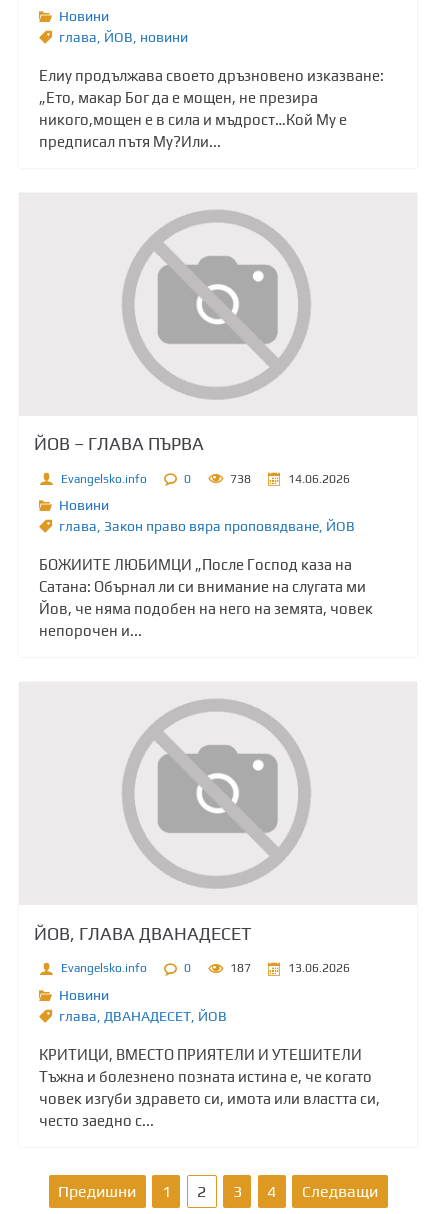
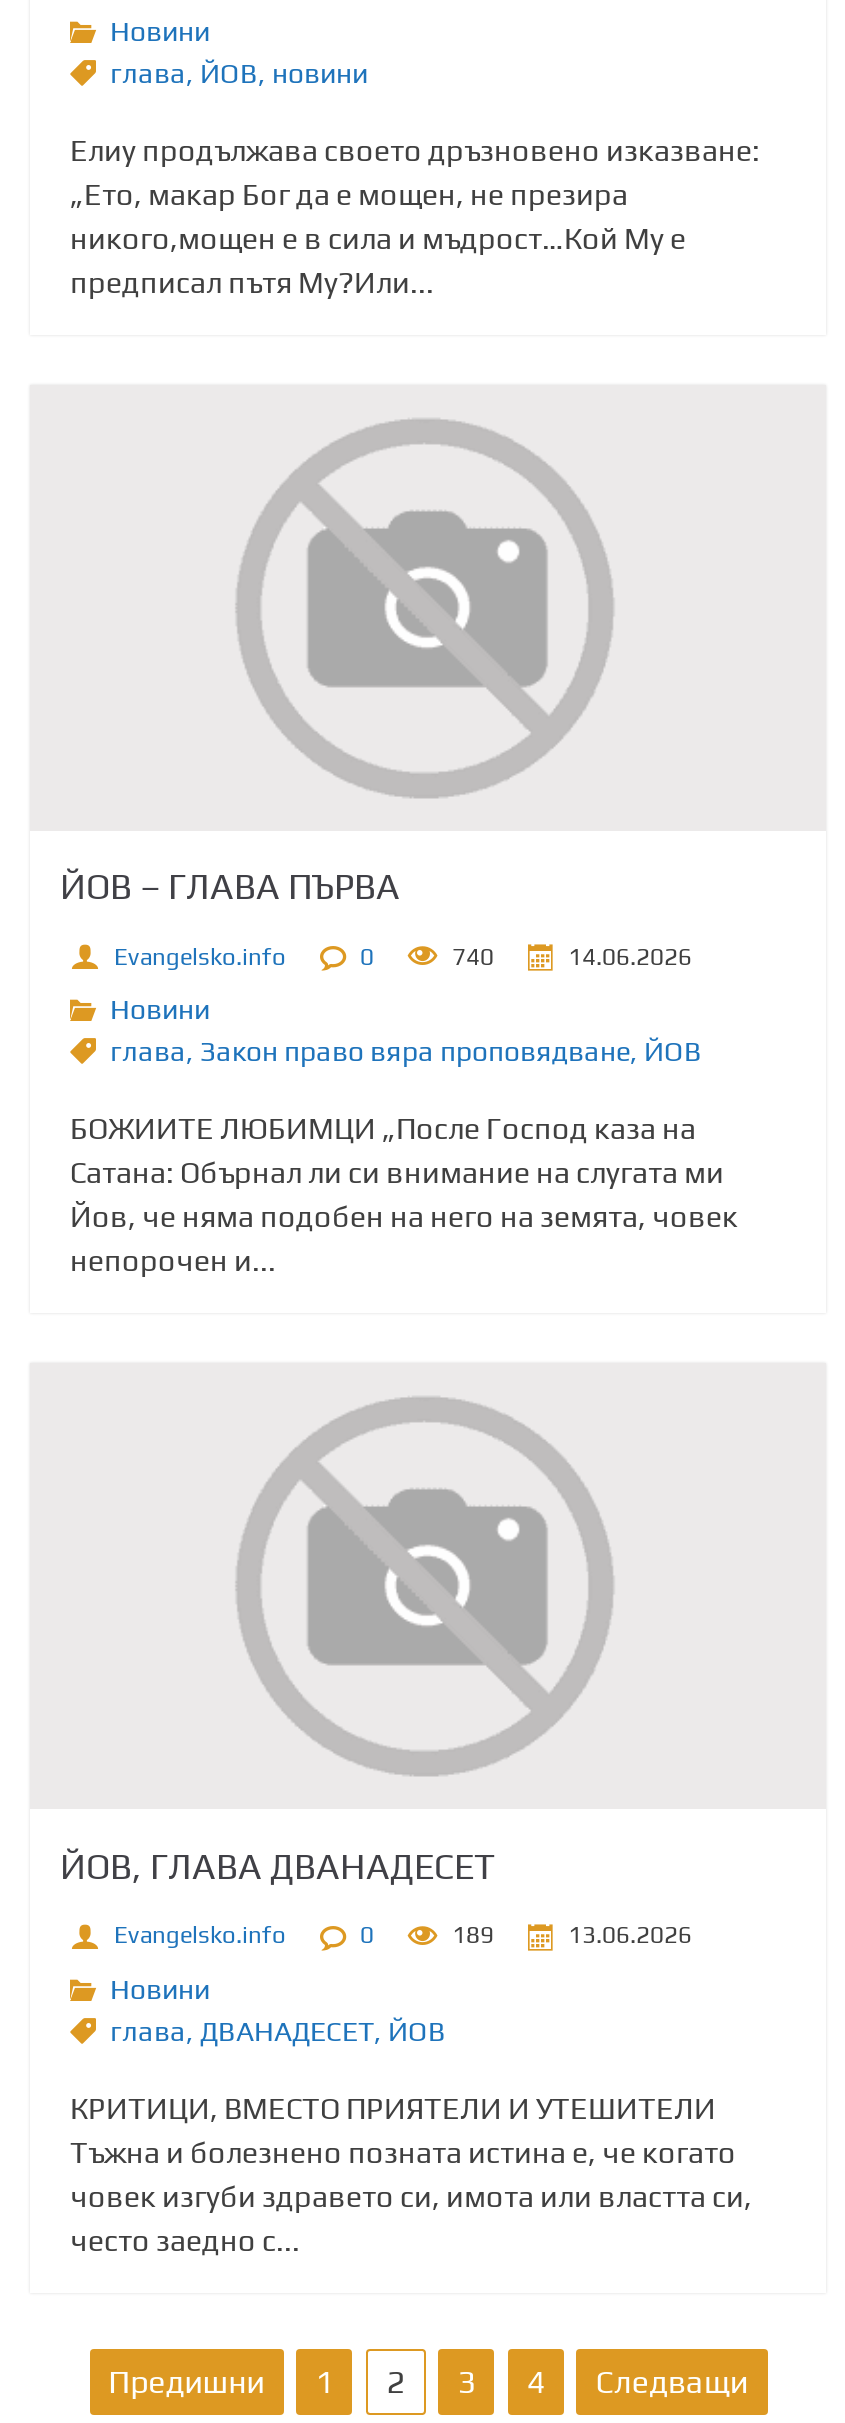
[230,472,251,486] 738 -> [452,943,494,971] 740
[230,961,251,975] 187 -> [452,1922,494,1950] 189

